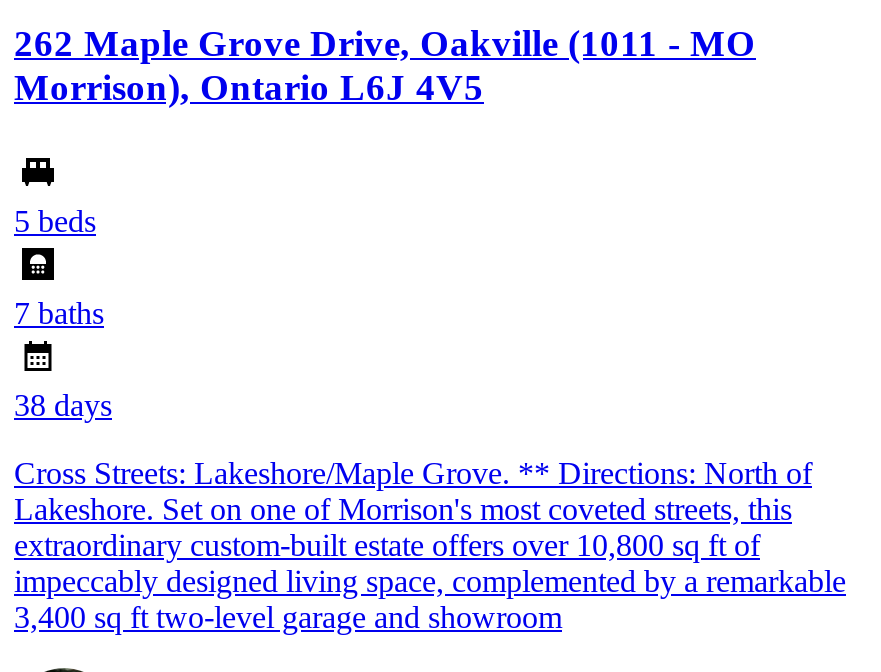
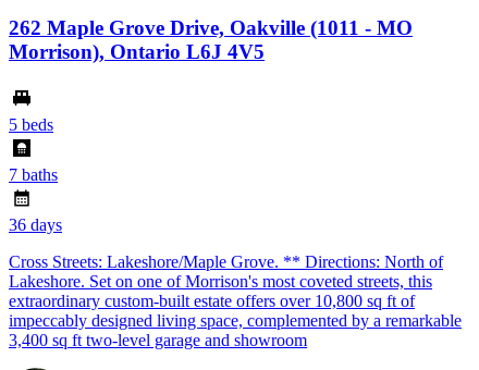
[14,388,112,422] 38 days -> [9,215,62,234] 36 days

